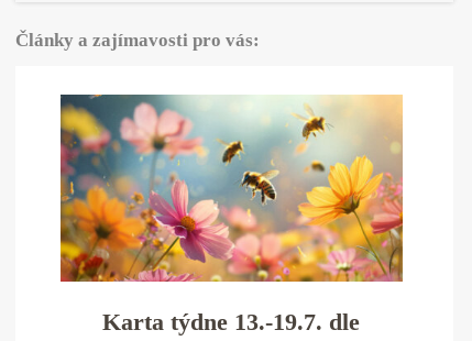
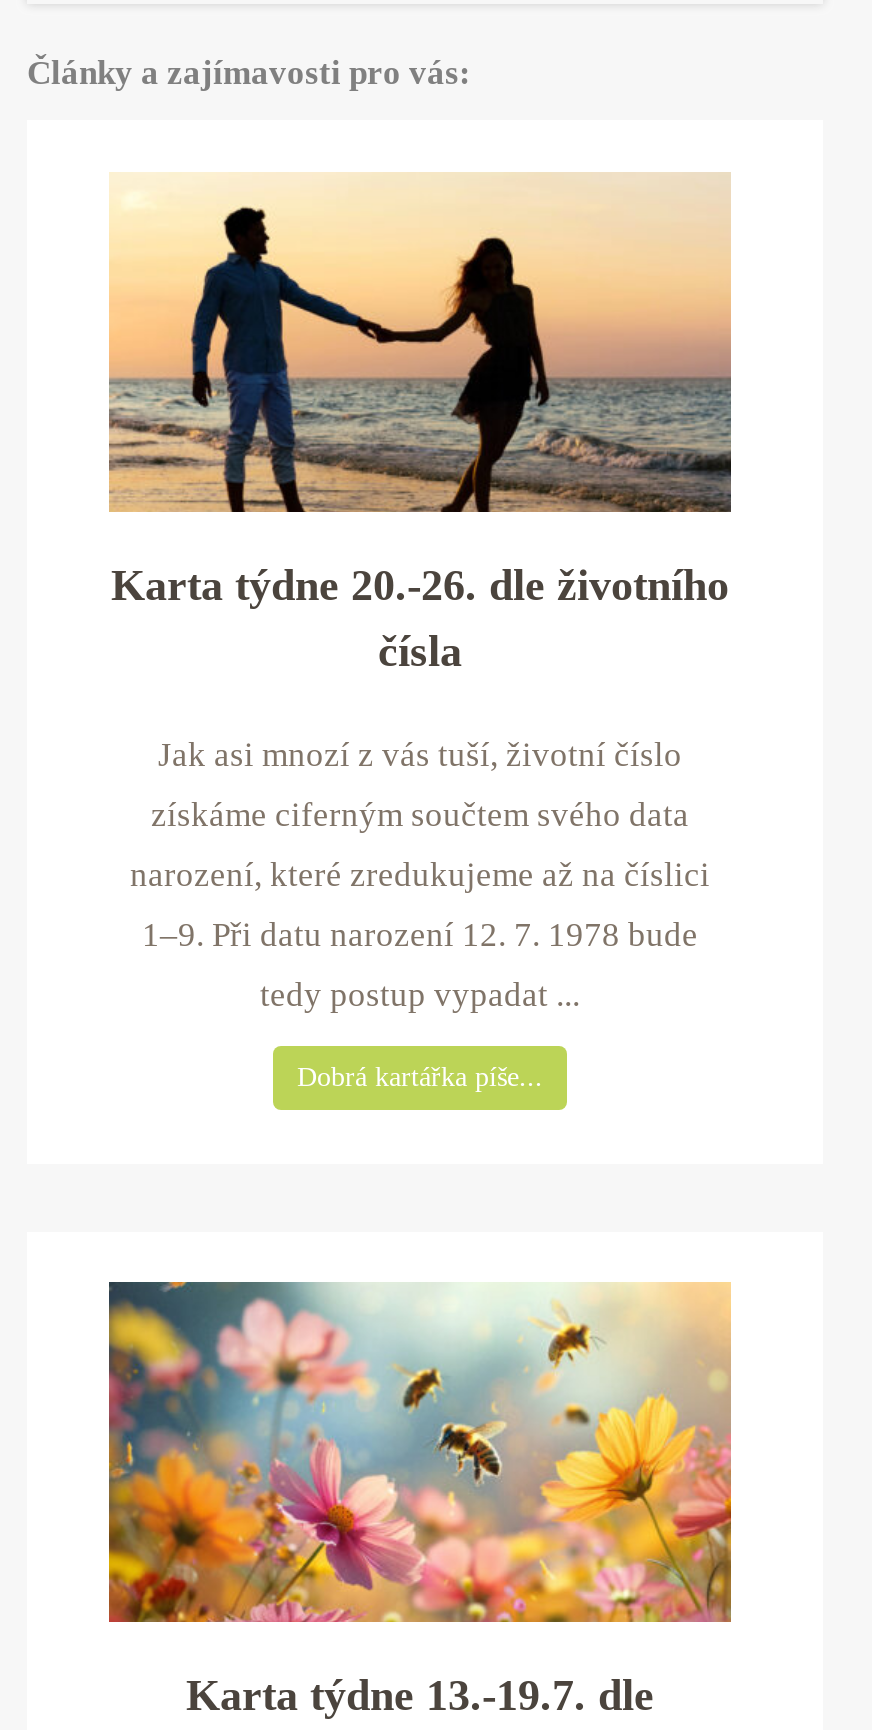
none -> [109,174,733,1092] [image] | Karta týdne 20.-26. dle životního | čísla | Jak asi mnozí z vás tuší, životní číslo | získáme ciferným součtem svého data | narození, které zredukujeme až na číslici | 1–9. Při datu narození 12. 7. 1978 bude | tedy postup vypadat ... | Dobrá kartářka píše...

